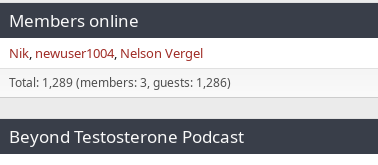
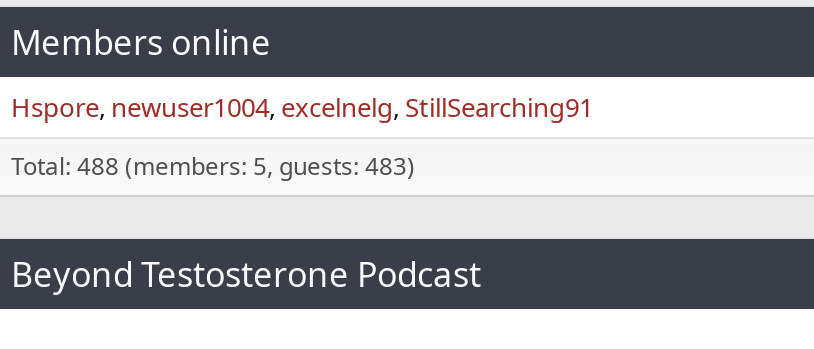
[9,44,203,62] Nik newuser1004 Nelson Vergel -> [11,90,593,126] Hspore newuser1004 excelnelg StillSearching91
[9,74,231,91] Total: 1,289 (members: 3, guests: 1,286) -> [11,150,415,184] Total: 488 (members: 5, guests: 483)

